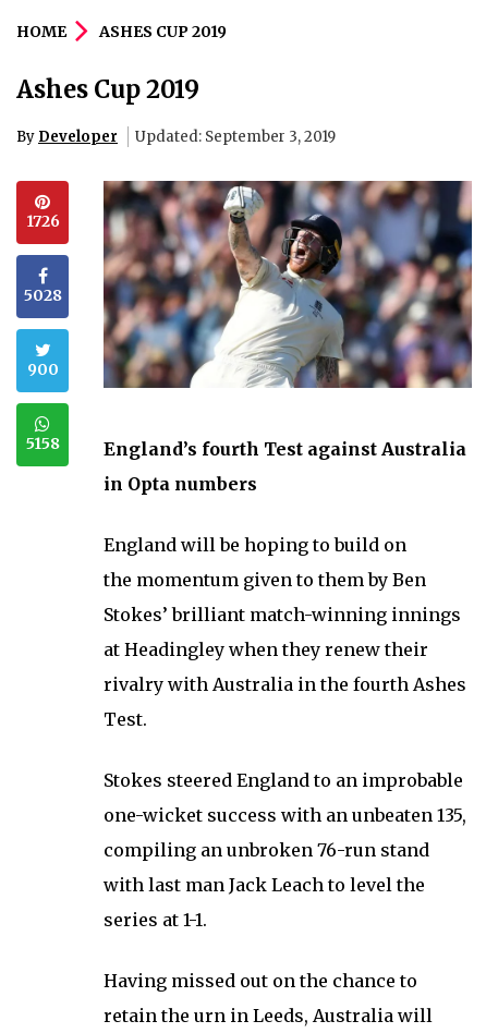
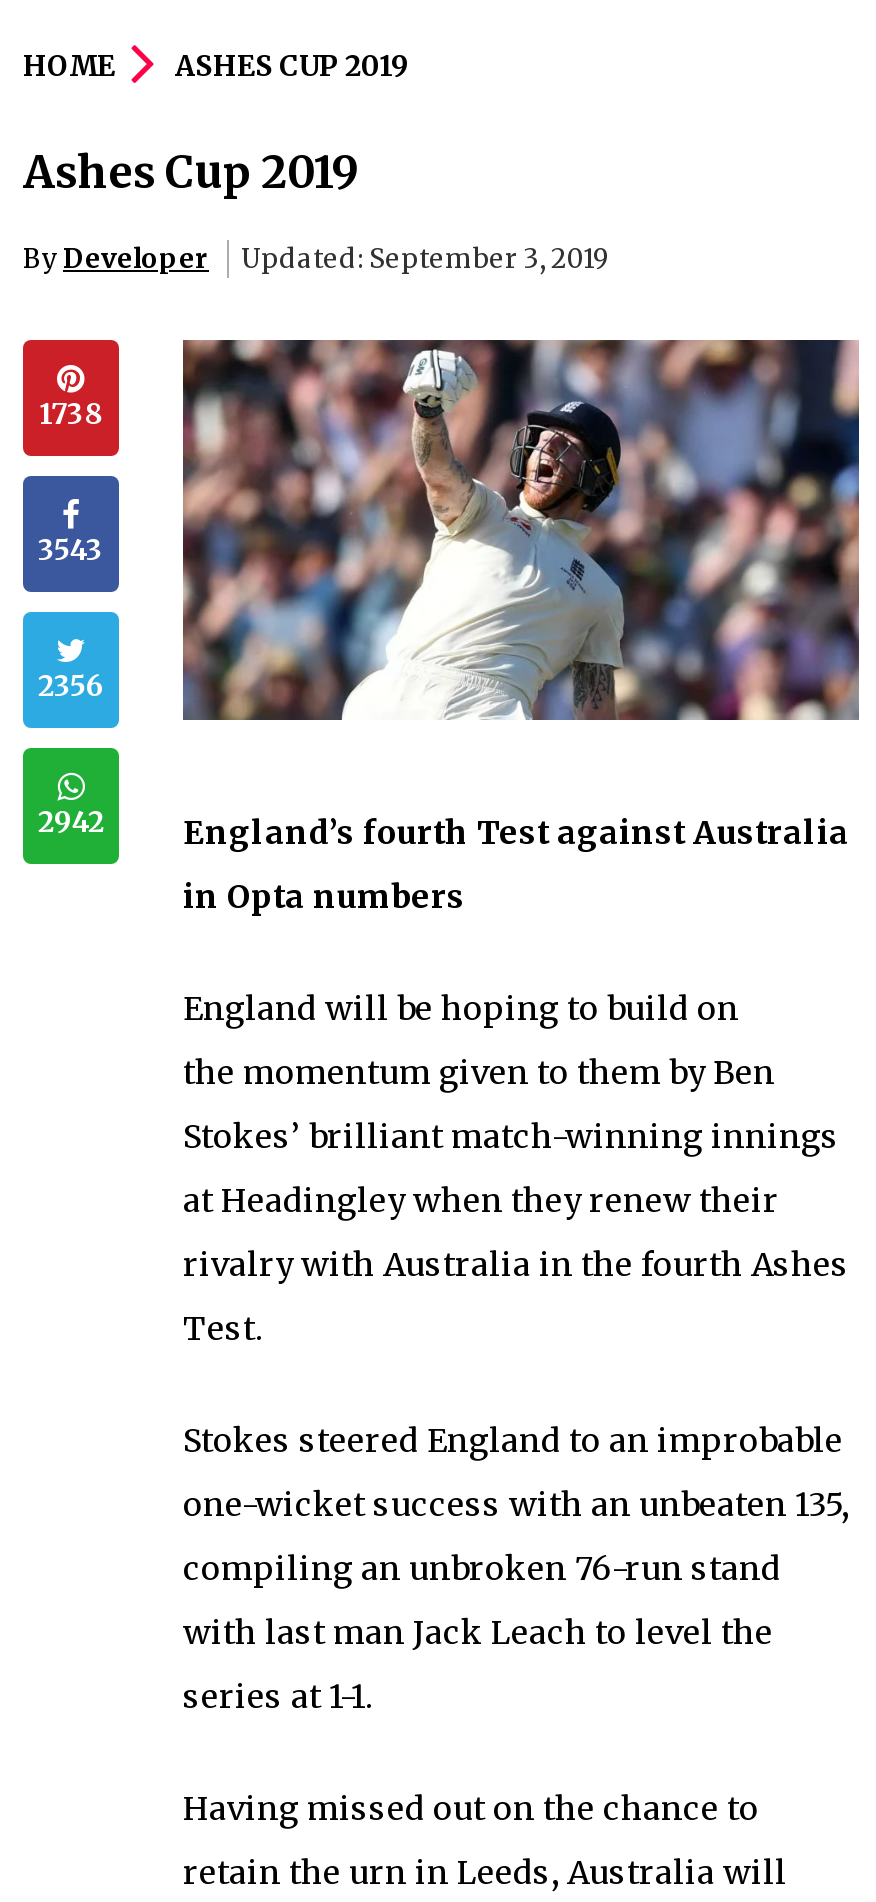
[26,211,59,230] 1726 -> [39,395,103,431] 1738
[23,285,62,305] 5028 -> [38,531,104,567] 3543
[27,359,58,379] 900 -> [38,667,104,703] 2356
[26,433,59,453] 5158 -> [38,803,104,839] 2942

